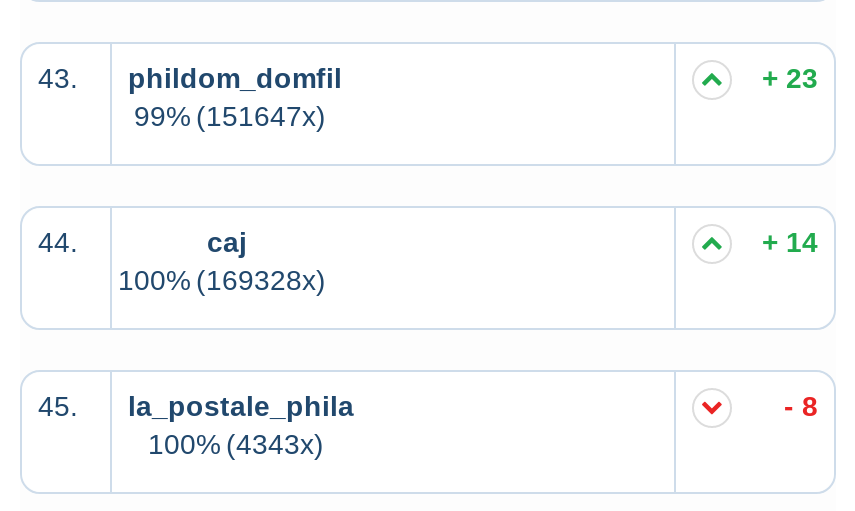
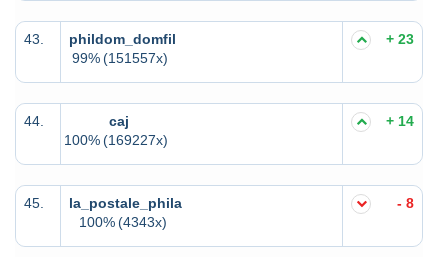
[134,100,326,132] 99% (151647x) -> [72,50,168,66] 99% (151557x)
[118,264,326,296] 100% (169328x) -> [64,132,168,148] 100% (169227x)

